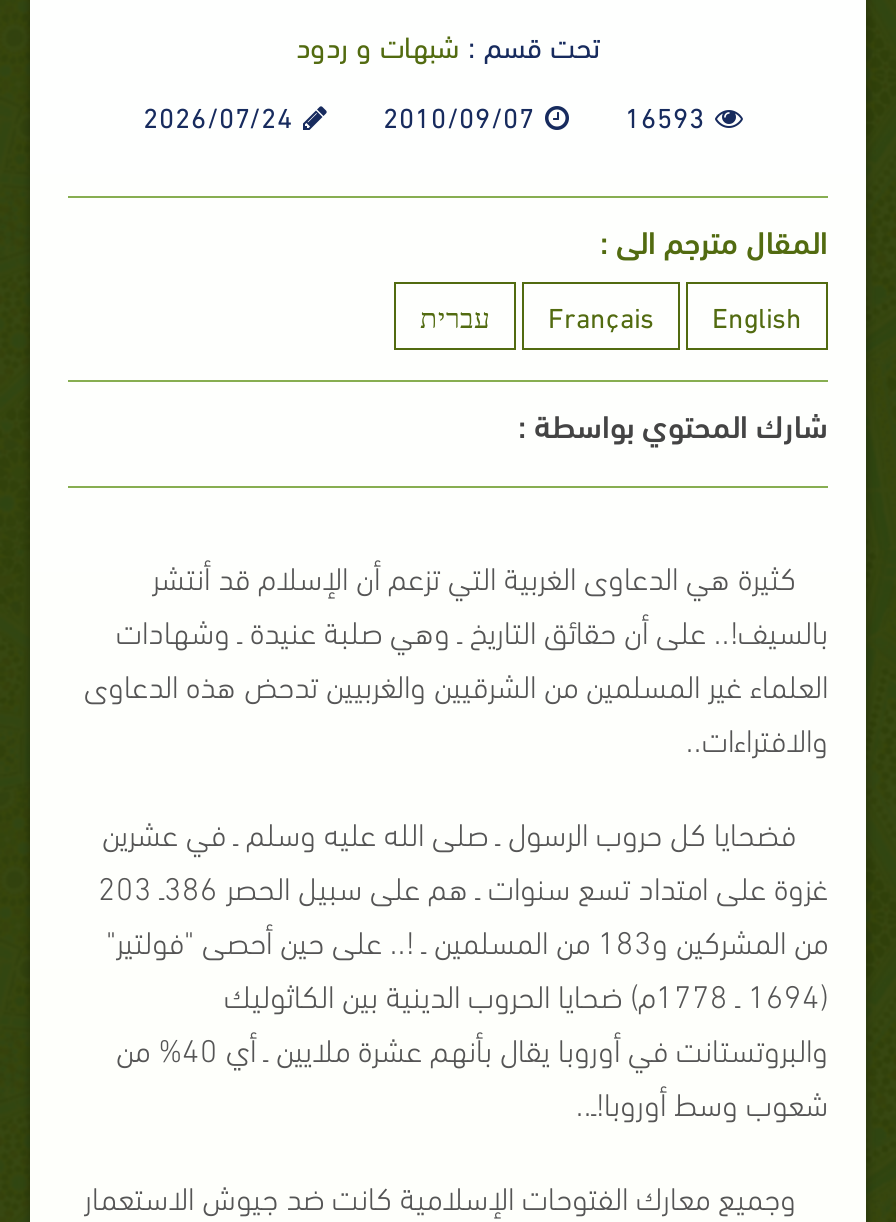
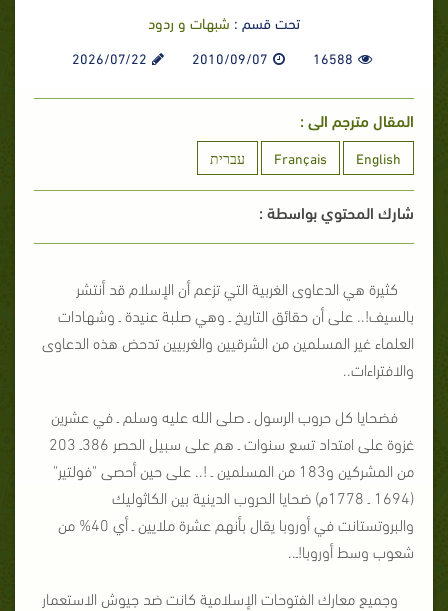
[143,94,293,136] 2026/07/24 -> [71,47,146,68] 2026/07/22
[625,94,705,136] 16593 -> [312,47,352,68] 16588

